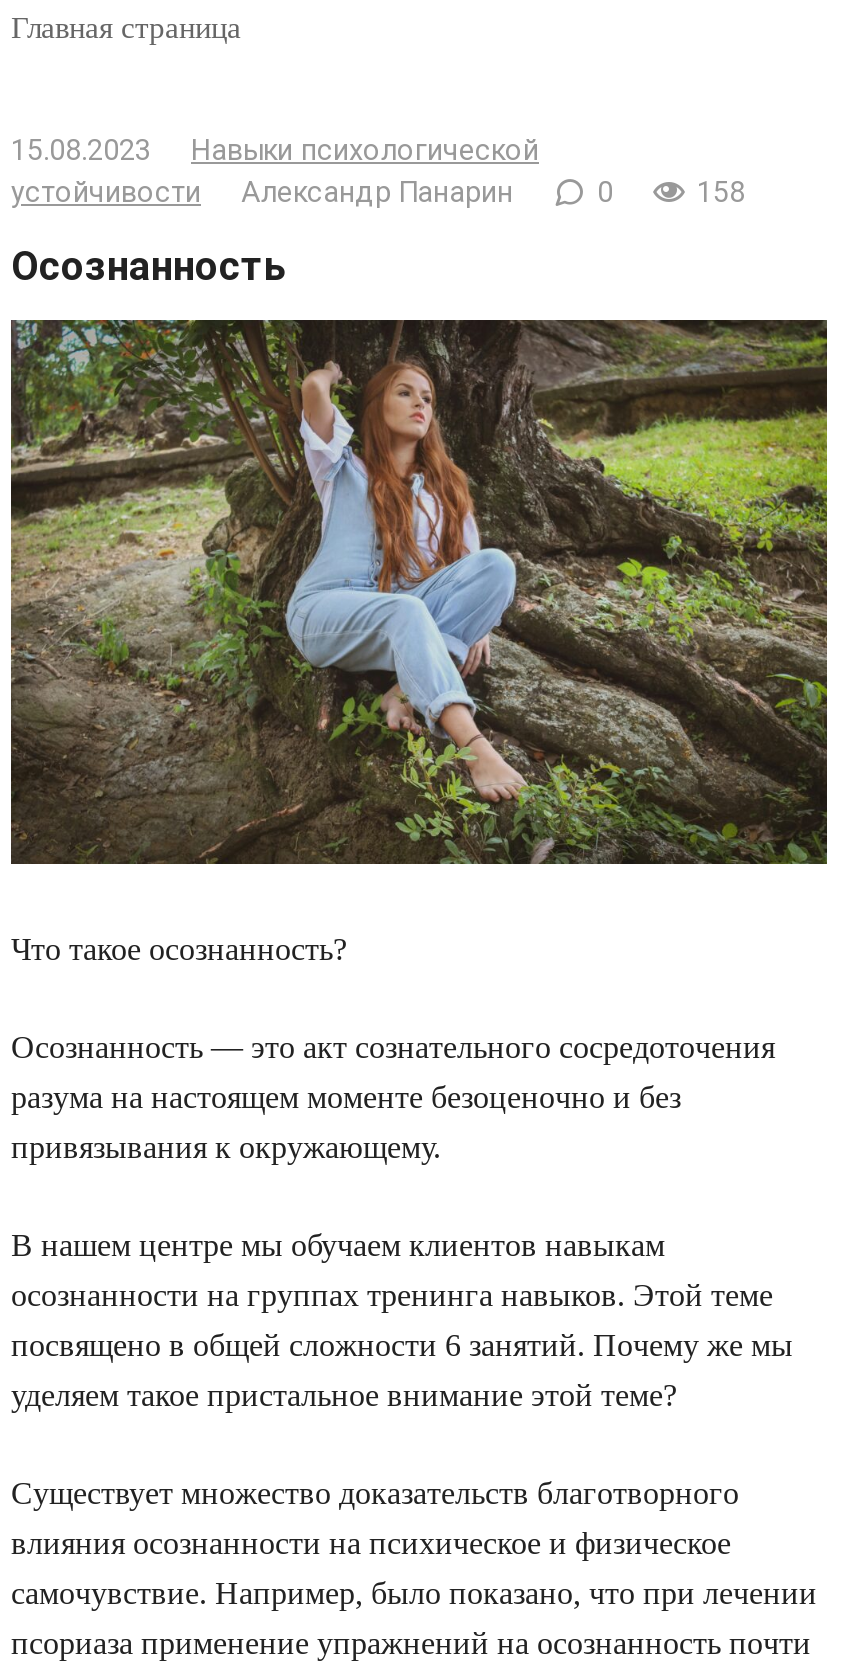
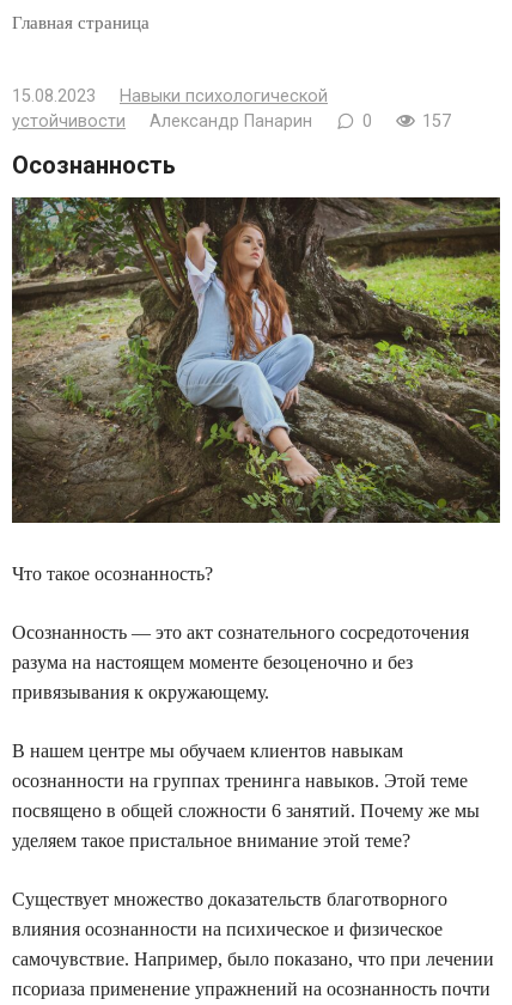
[697,175,745,209] 158 -> [422,111,451,131] 157

